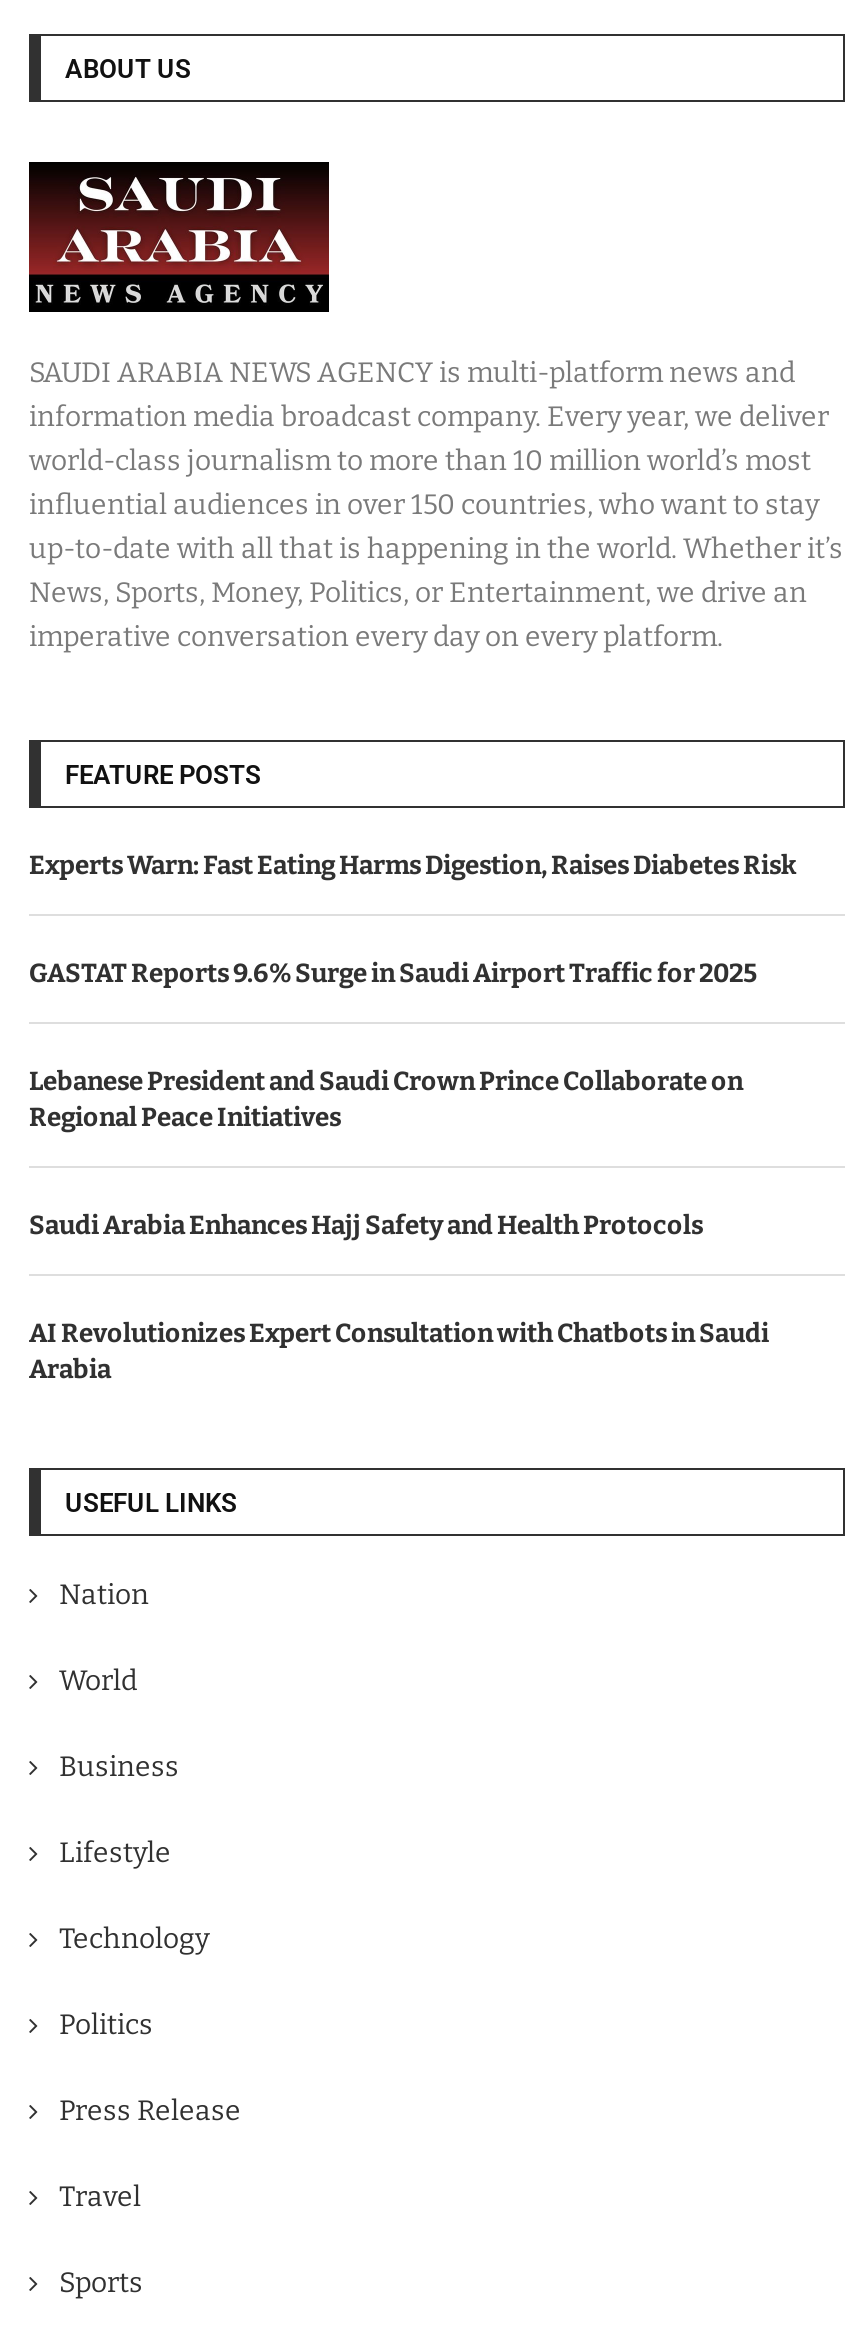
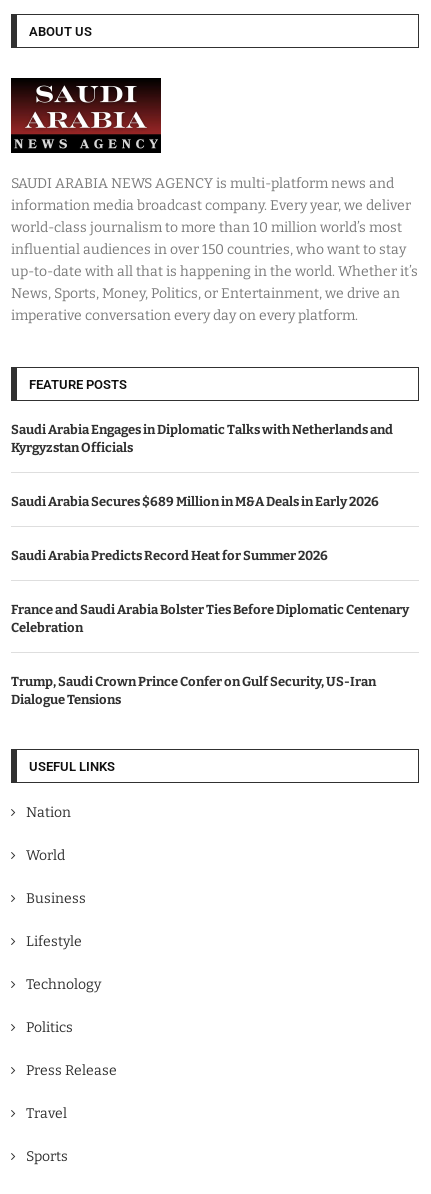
[29,850,797,880] Experts Warn: Fast Eating Harms Digestion, Raises Diabetes Risk -> [11,422,393,455] Saudi Arabia Engages in Diplomatic Talks with Netherlands and | Kyrgyzstan Officials
[29,958,757,988] GASTAT Reports 9.6% Surge in Saudi Airport Traffic for 2025 -> [11,494,379,509] Saudi Arabia Secures $689 Million in M&A Deals in Early 2026
[29,1066,743,1132] Lebanese President and Saudi Crown Prince Collaborate on | Regional Peace Initiatives -> [11,548,328,563] Saudi Arabia Predicts Record Heat for Summer 2026
[29,1210,703,1240] Saudi Arabia Enhances Hajj Safety and Health Protocols -> [11,602,409,635] France and Saudi Arabia Bolster Ties Before Diplomatic Centenary | Celebration
[29,1318,769,1384] AI Revolutionizes Expert Consultation with Chatbots in Saudi | Arabia -> [11,674,376,707] Trump, Saudi Crown Prince Confer on Gulf Security, US-Iran | Dialogue Tensions

